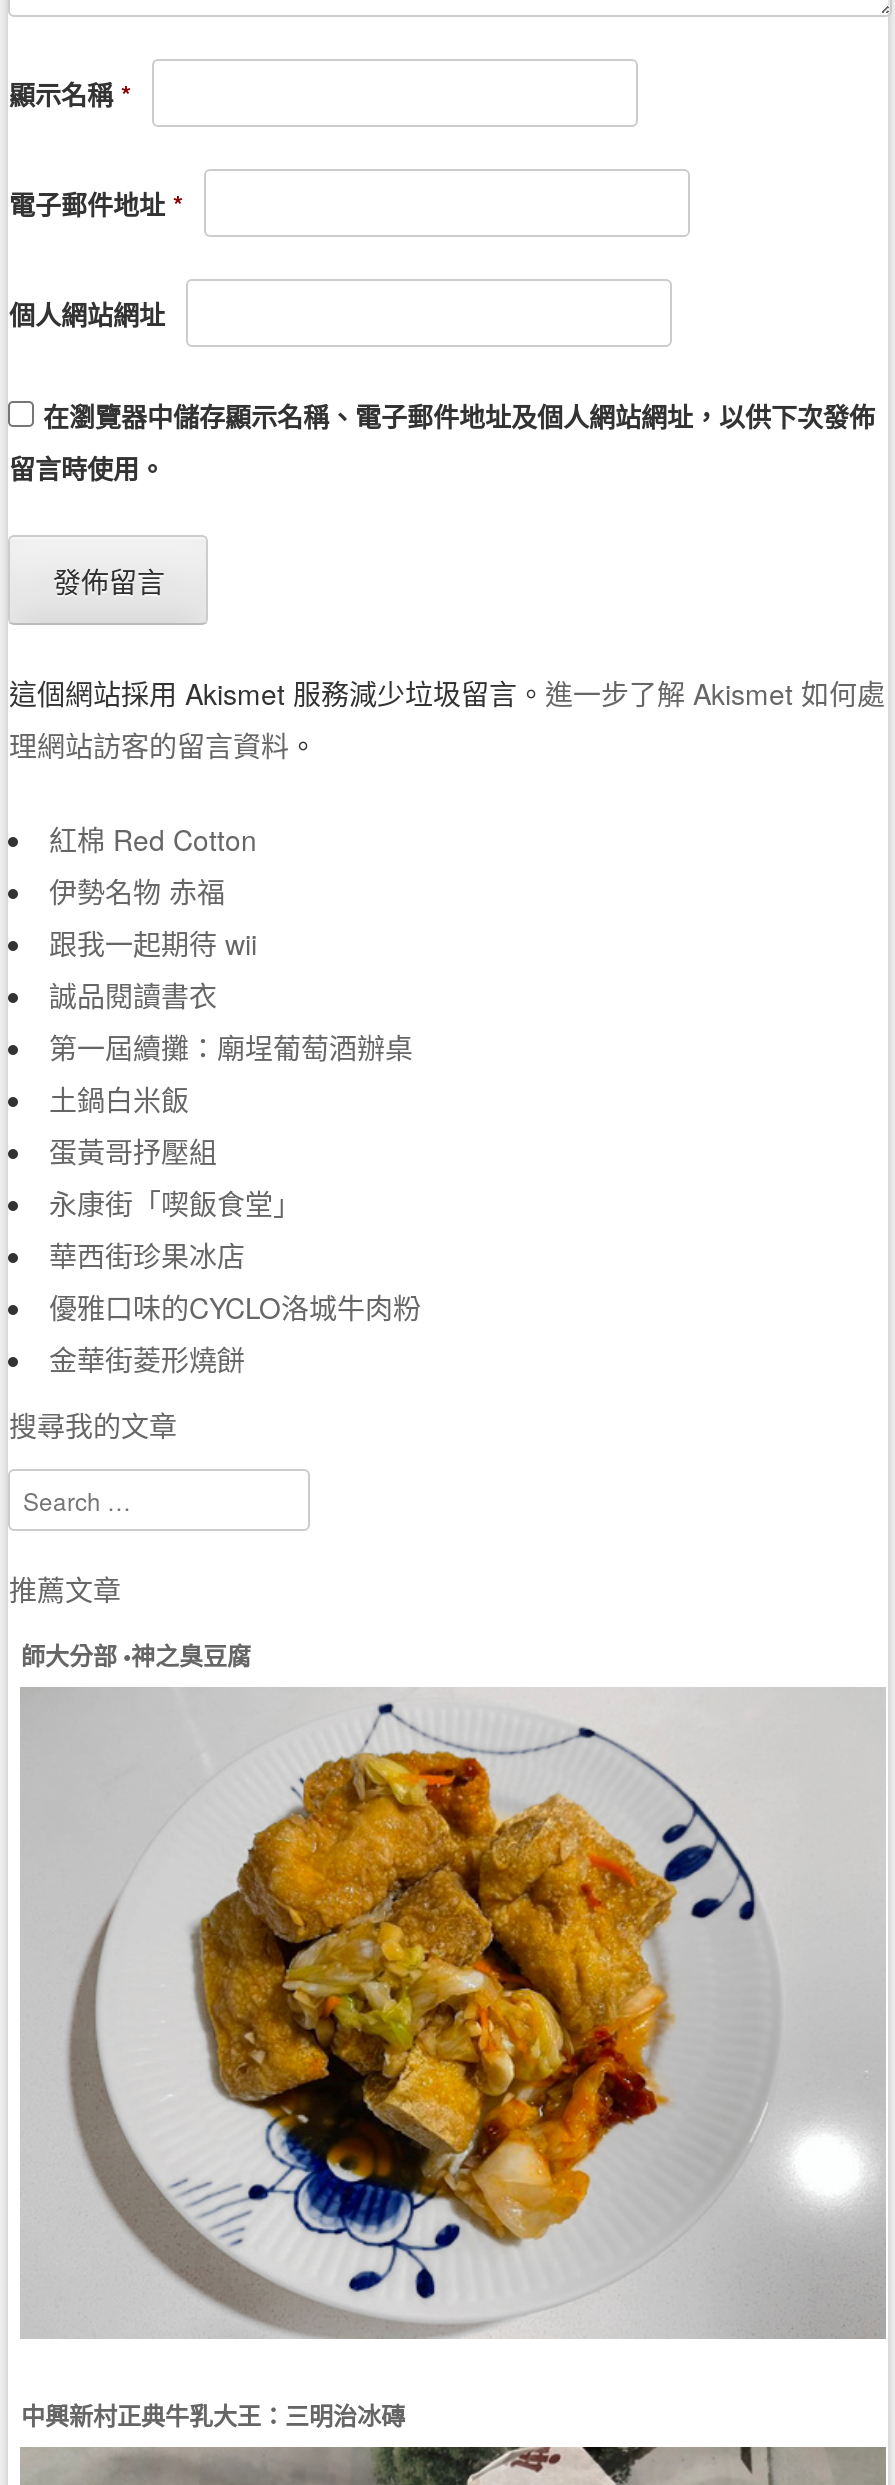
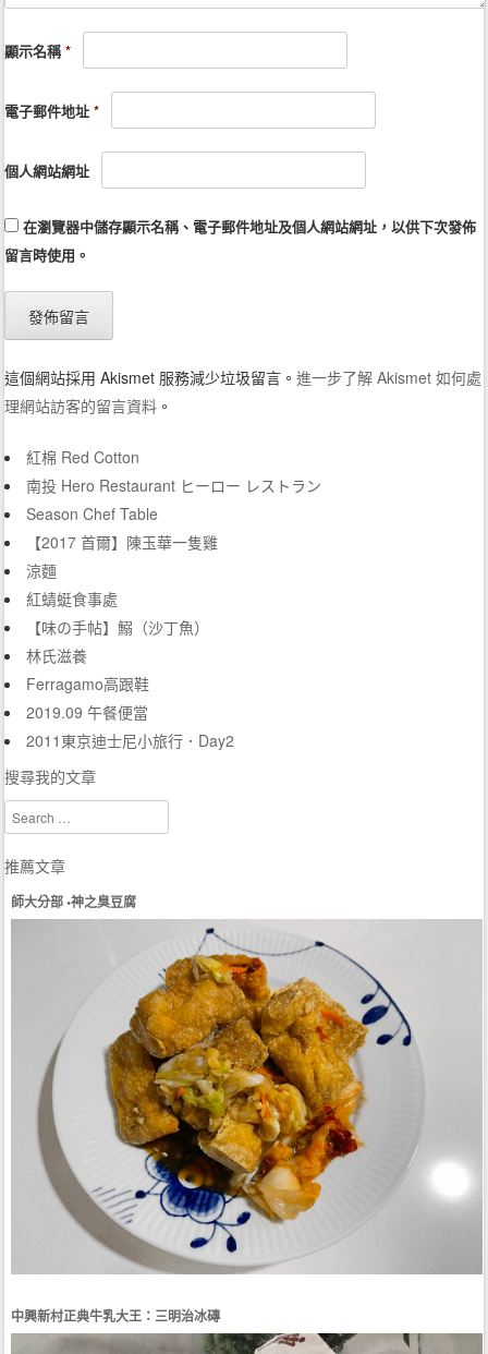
[49,872,421,1380] 伊勢名物 赤福 | 跟我一起期待 wii | 誠品閱讀書衣 | 第一屆續攤：廟埕葡萄酒辦桌 | 土鍋白米飯 | 蛋黃哥抒壓組 | 永康街「喫飯食堂」 | 華西街珍果冰店 | 優雅口味的CYCLO洛城牛肉粉 | 金華街菱形燒餅 -> [27,475,322,751] 南投 Hero Restaurant ヒーロー レストラン | Season Chef Table | 【2017 首爾】陳玉華一隻雞 | 涼麵 | 紅蜻蜓食事處 | 【味の手帖】鰯（沙丁魚） | 林氏滋養 | Ferragamo高跟鞋 | 2019.09 午餐便當 | 2011東京迪士尼小旅行．Day2

